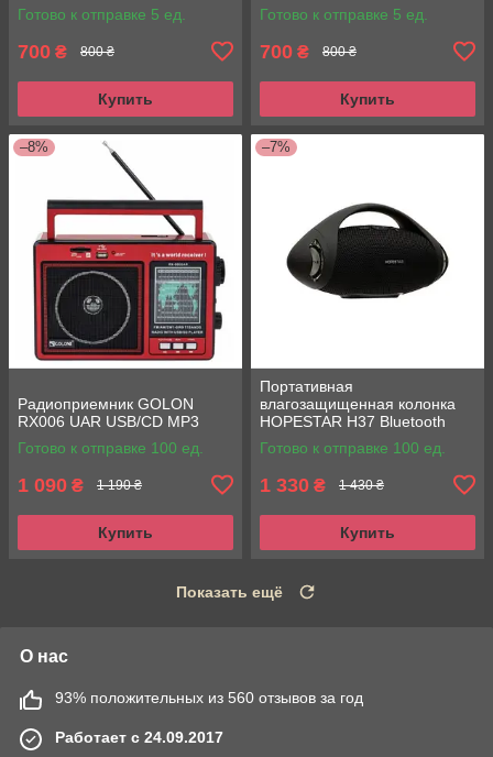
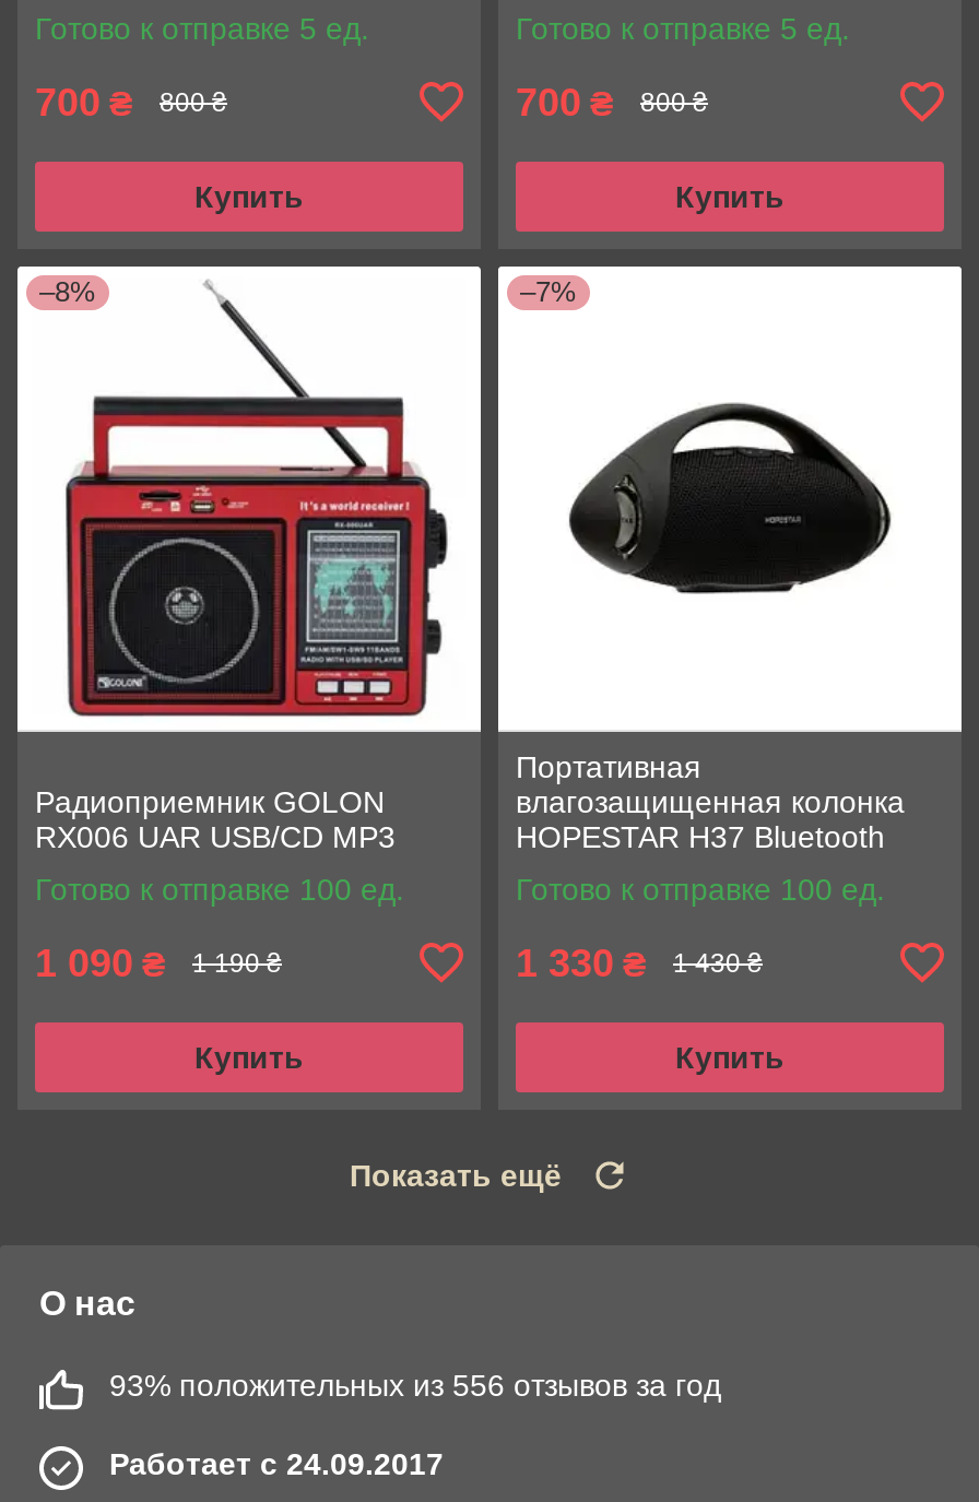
[55,688,363,706] 93% положительных из 560 отзывов за год -> [109,1367,721,1402] 93% положительных из 556 отзывов за год

